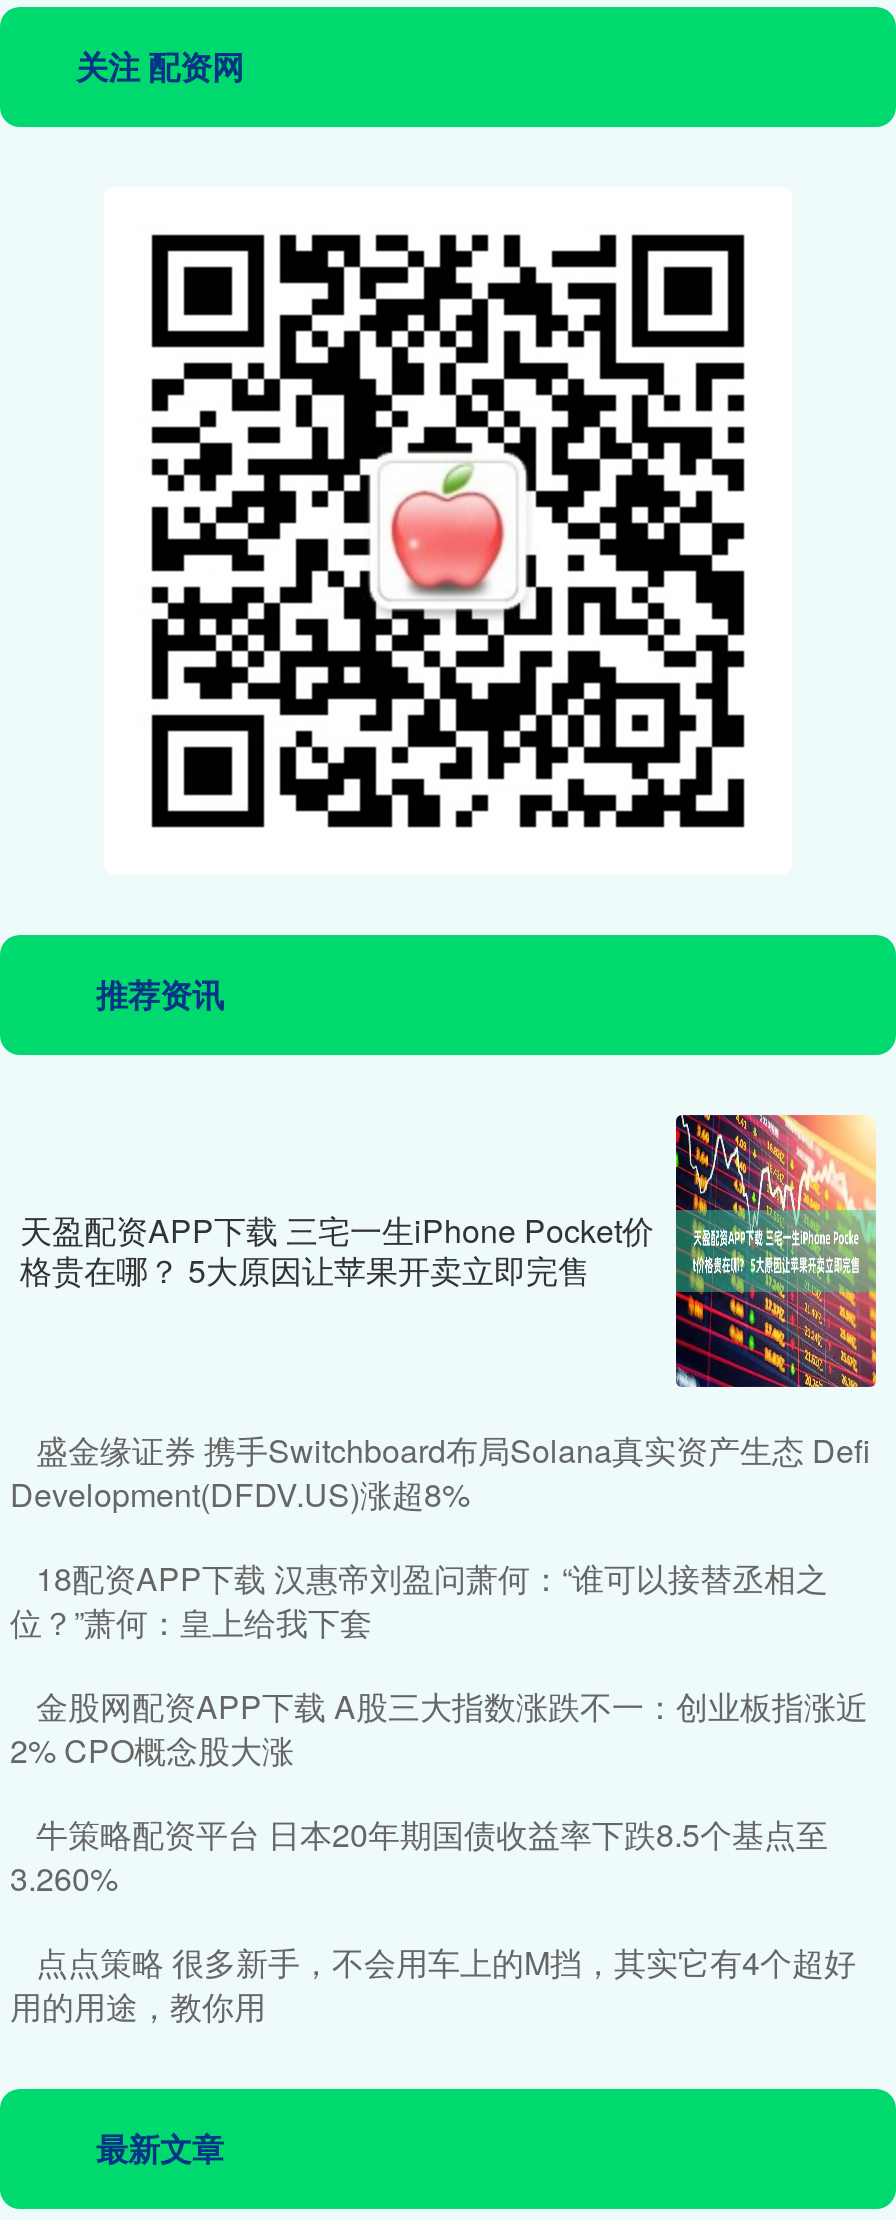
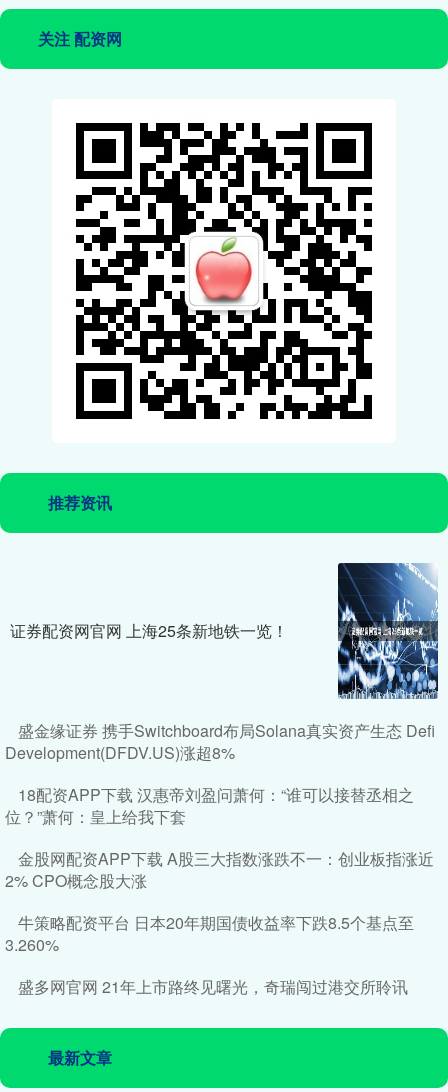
[674,1113,878,1389] [image] -> [337,562,439,700] [image]
[20,1208,654,1294] 天盈配资APP下载 三宅一生iPhone Pocket价 | 格贵在哪？ 5大原因让苹果开卖立即完售 -> [10,619,288,642] 证券配资网官网 上海25条新地铁一览！
[10,1940,856,2030] 点点策略 很多新手，不会用车上的M挡，其实它有4个超好 | 用的用途，教你用 -> [18,975,408,998] 盛多网官网 21年上市路终见曙光，奇瑞闯过港交所聆讯

